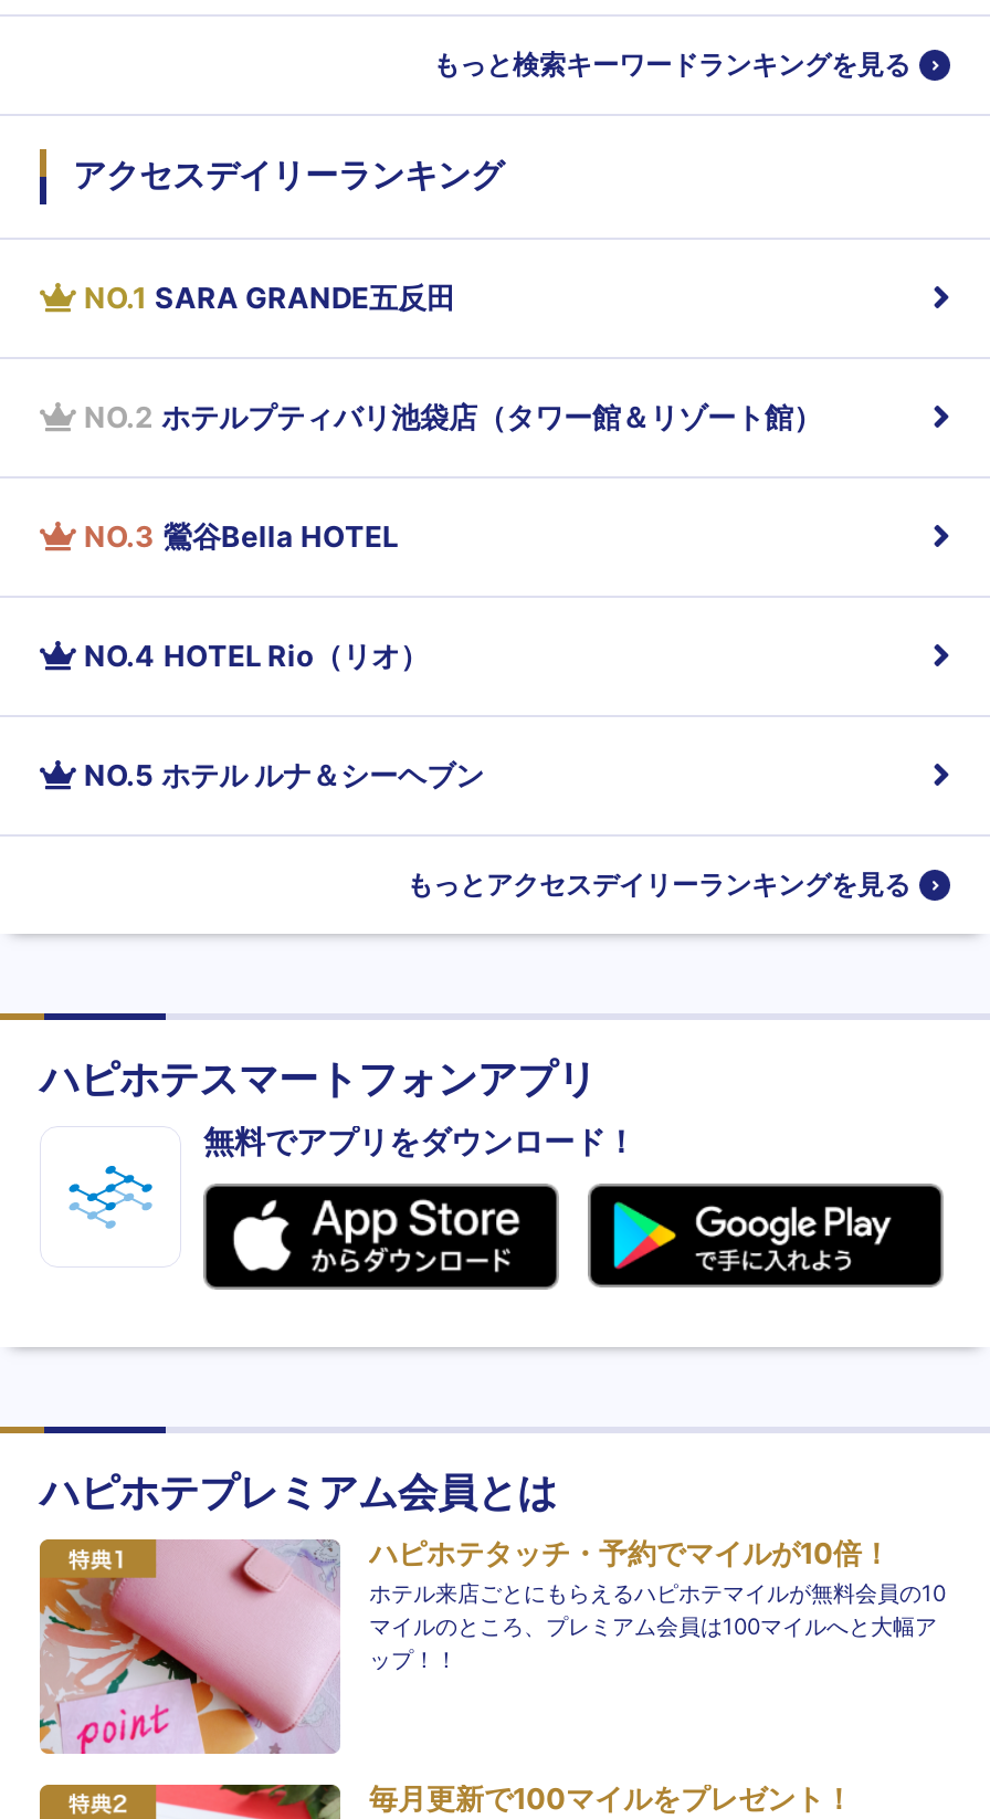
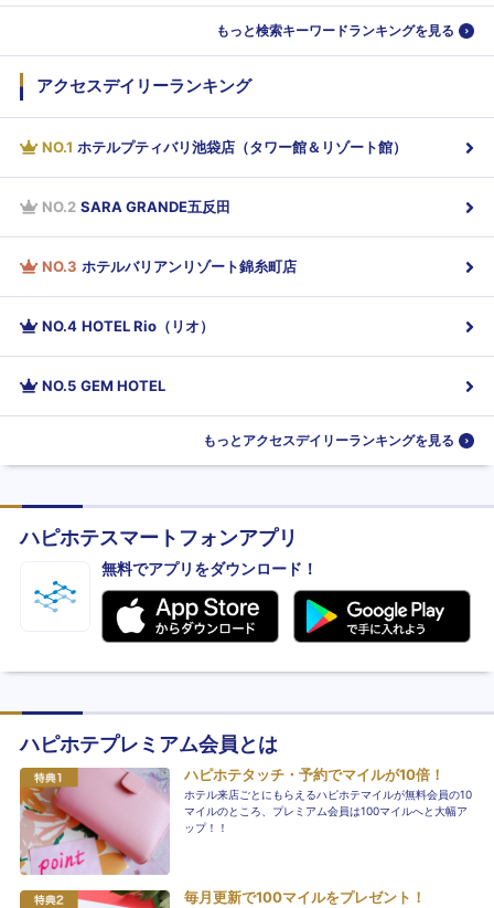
[84,279,455,314] NO.1 SARA GRANDE五反田 -> [42,138,407,156] NO.1 ホテルプティバリ池袋店（タワー館＆リゾート館）
[84,398,822,433] NO.2 ホテルプティバリ池袋店（タワー館＆リゾート館） -> [42,198,230,216] NO.2 SARA GRANDE五反田
[84,517,398,553] NO.3 鶯谷Bella HOTEL -> [42,257,297,275] NO.3 ホテルバリアンリゾート錦糸町店
[84,756,484,791] NO.5 ホテル ルナ＆シーヘブン -> [42,377,165,394] NO.5 GEM HOTEL

